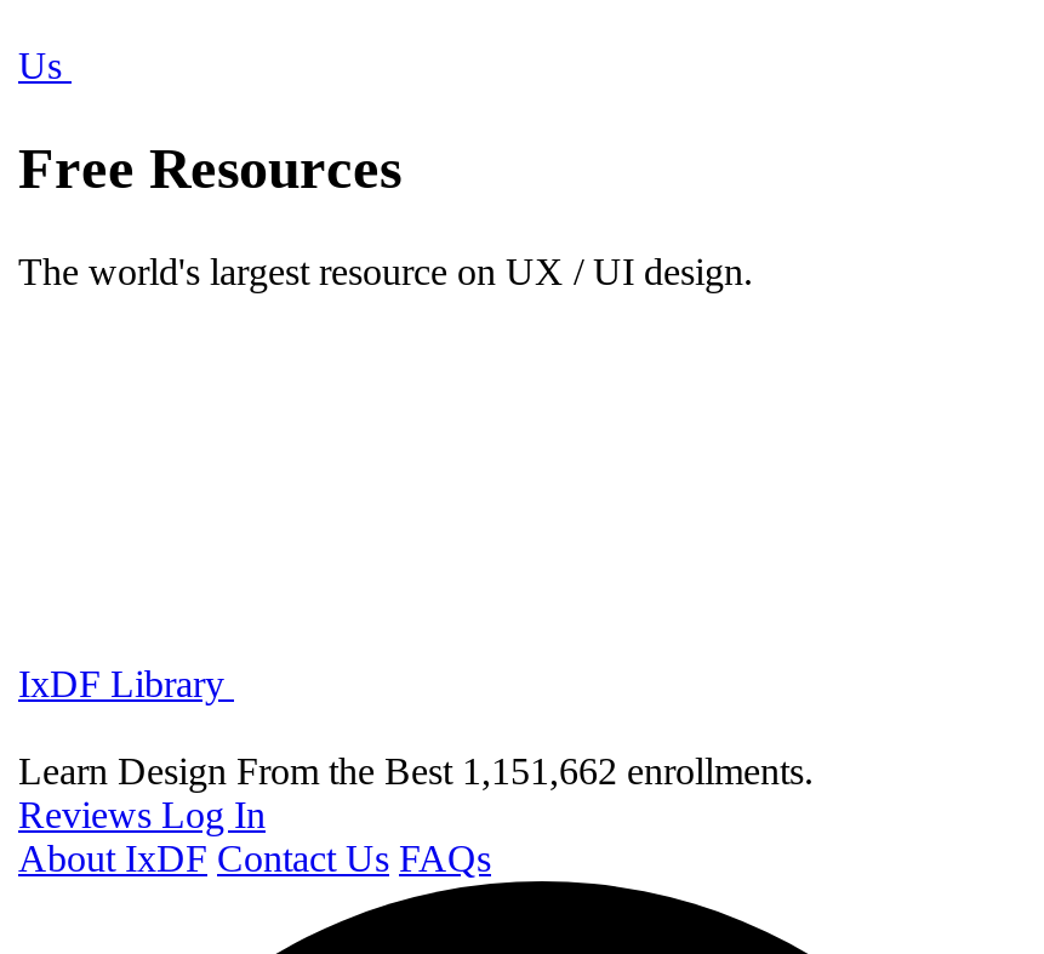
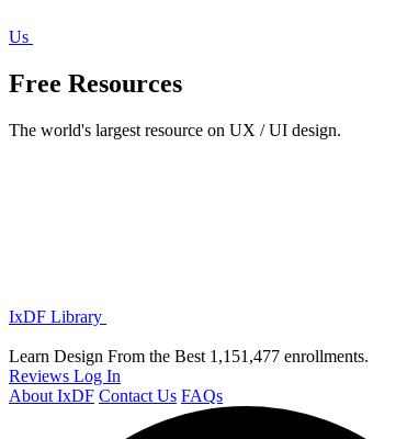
[18,750,814,791] Learn Design From the Best 1,151,662 enrollments. -> [9,346,369,365] Learn Design From the Best 1,151,477 enrollments.

